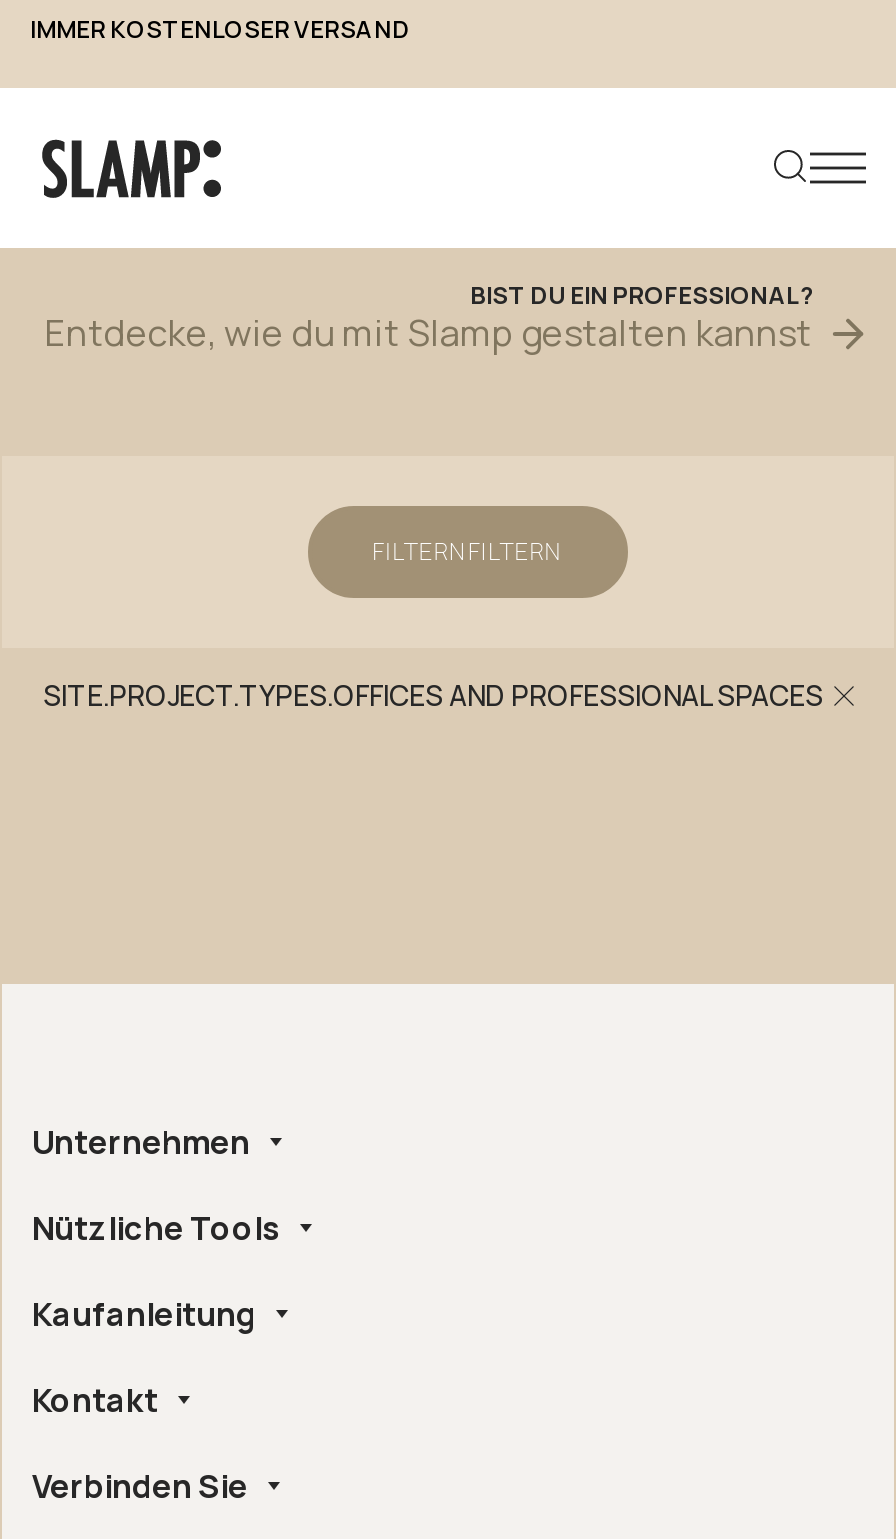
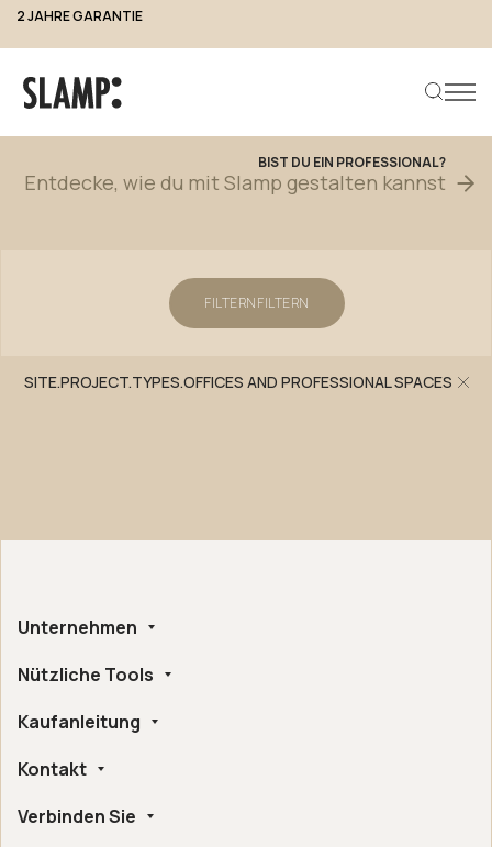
[30,12,410,46] IMMER KOSTENLOSER VERSAND -> [16,7,143,25] 2 JAHRE GARANTIE

